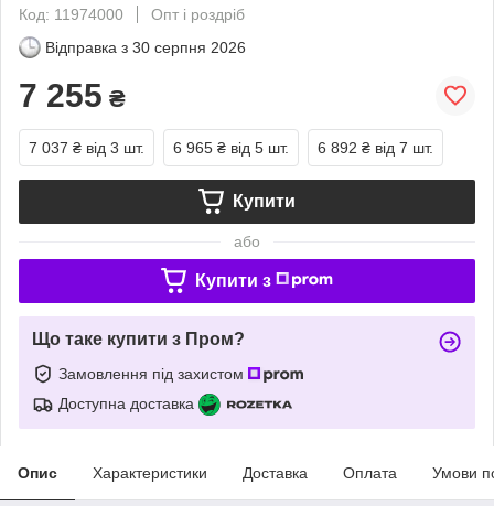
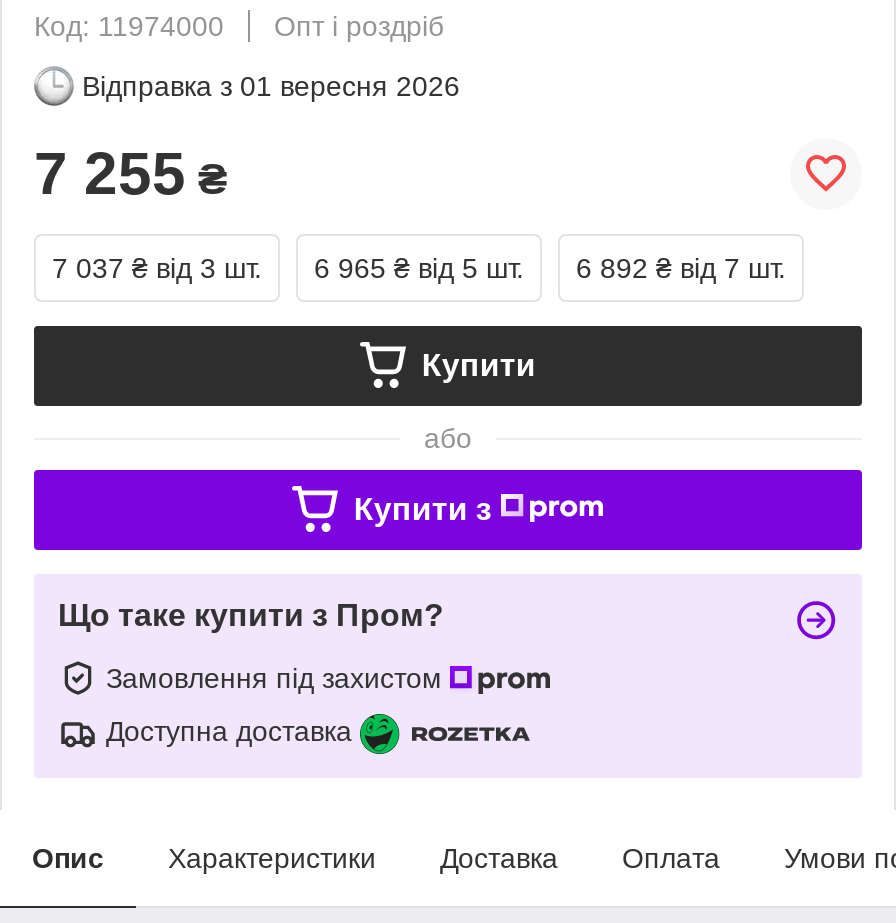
[45,38,246,56] Відправка з 30 серпня 2026 -> [82,70,460,102] Відправка з 01 вересня 2026

